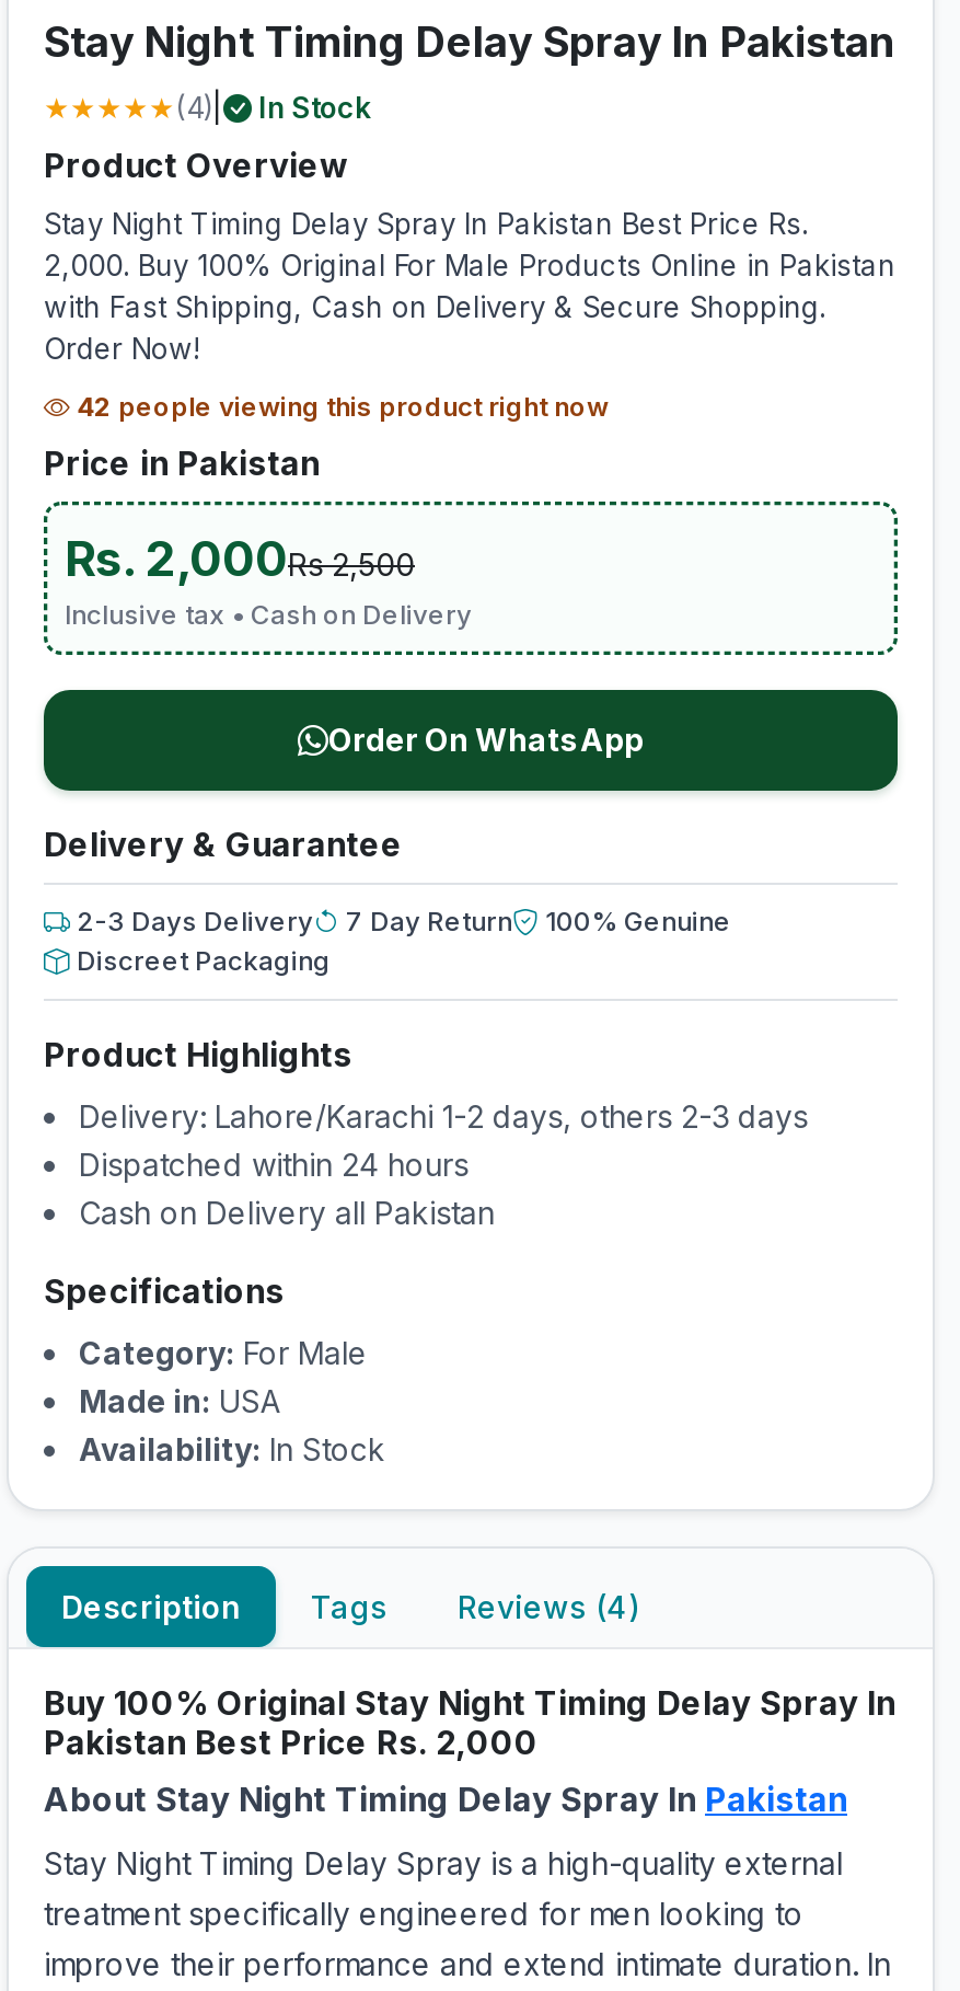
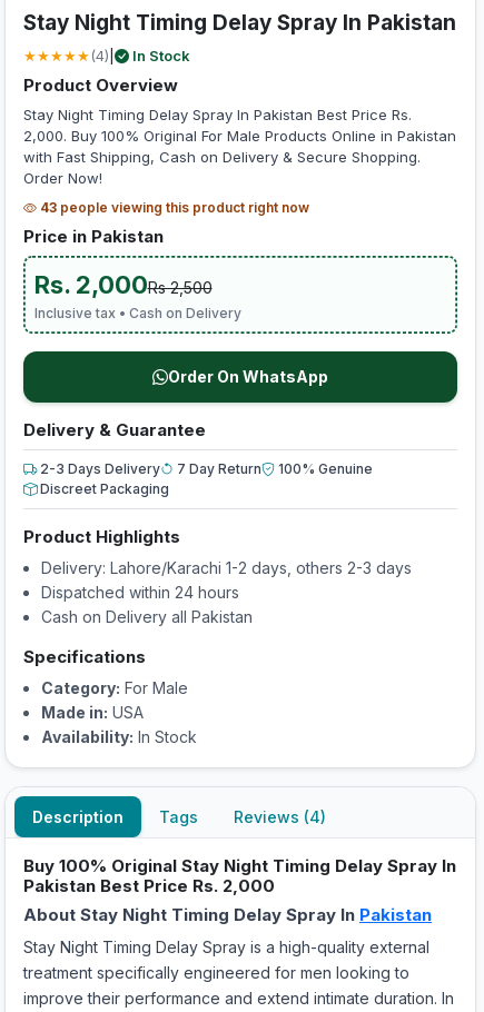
[77,390,609,423] 42 people viewing this product right now -> [40,199,309,216] 43 people viewing this product right now

